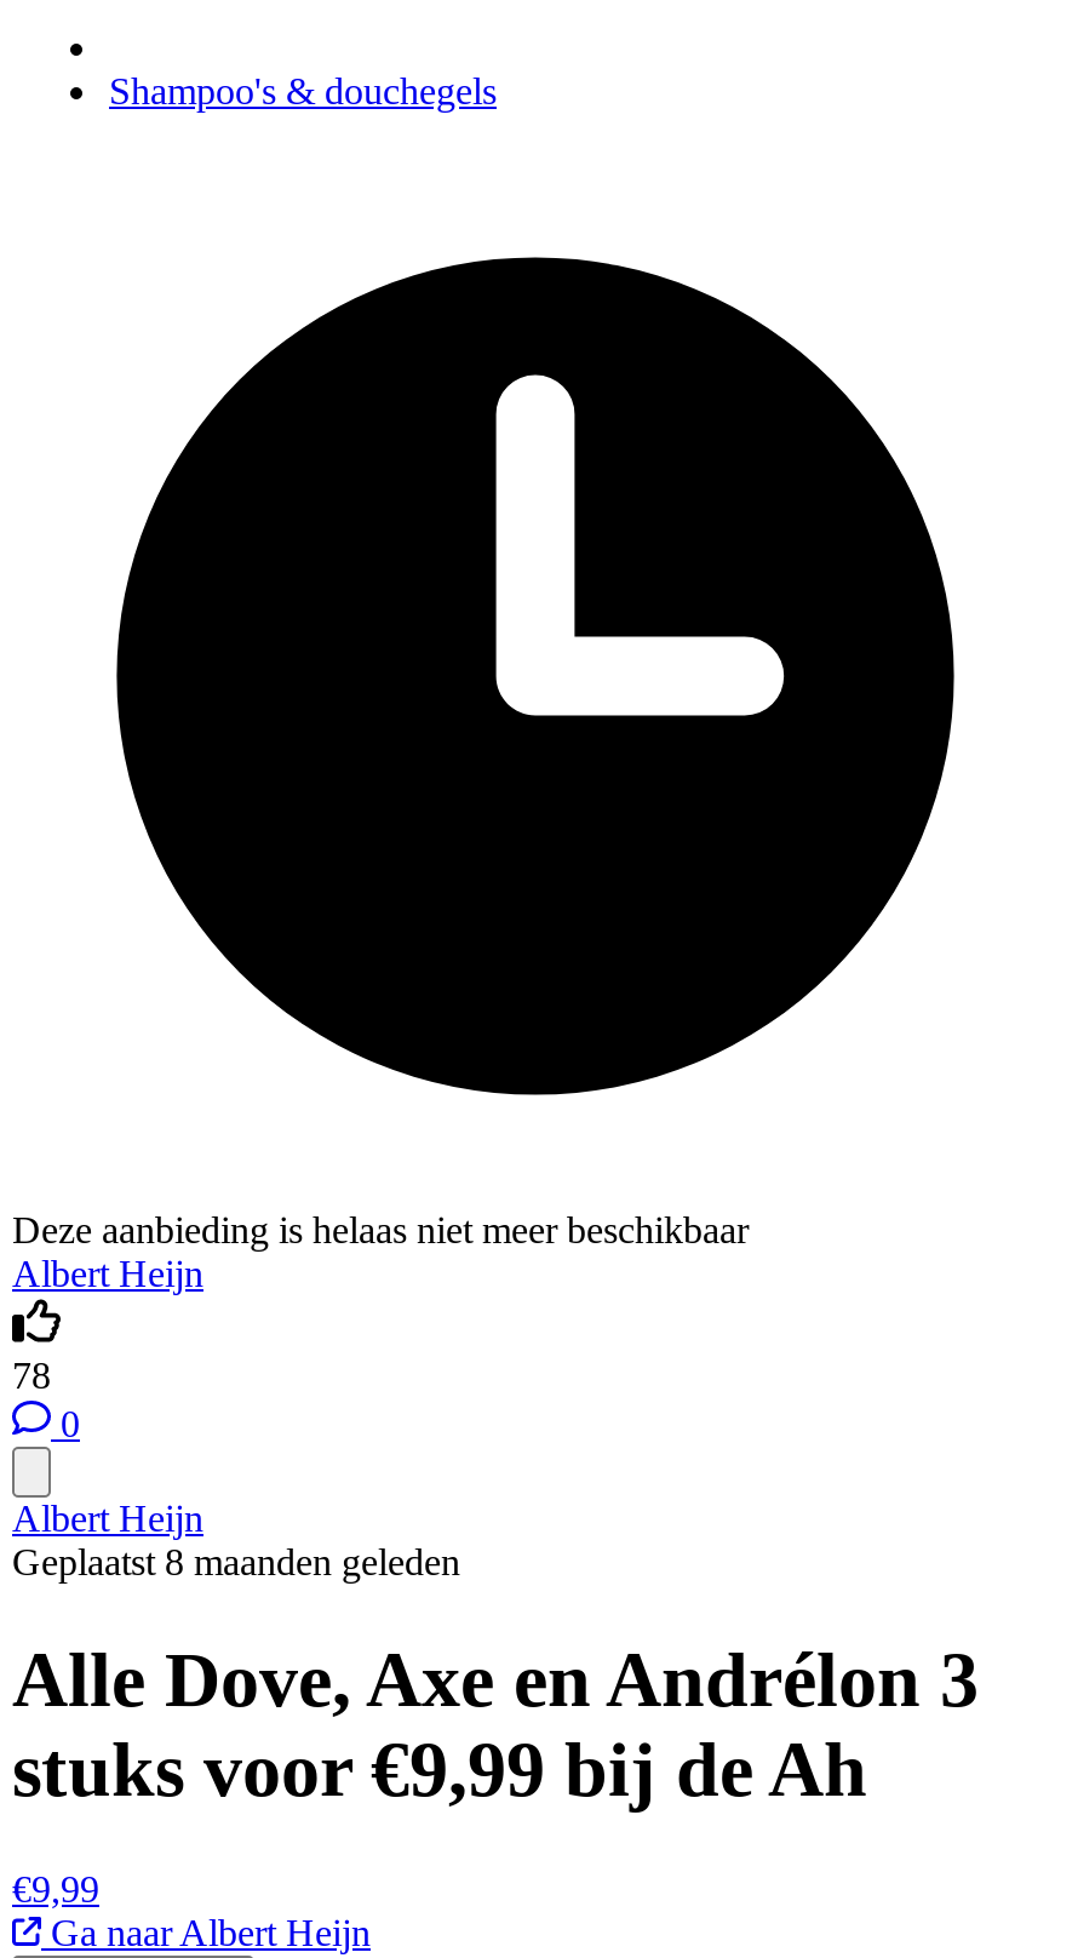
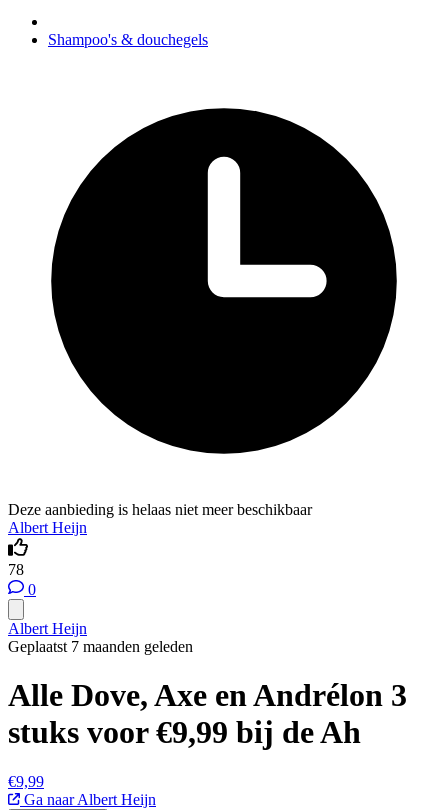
[12,1541,460,1582] Geplaatst 8 maanden geleden -> [8,638,193,655] Geplaatst 7 maanden geleden

